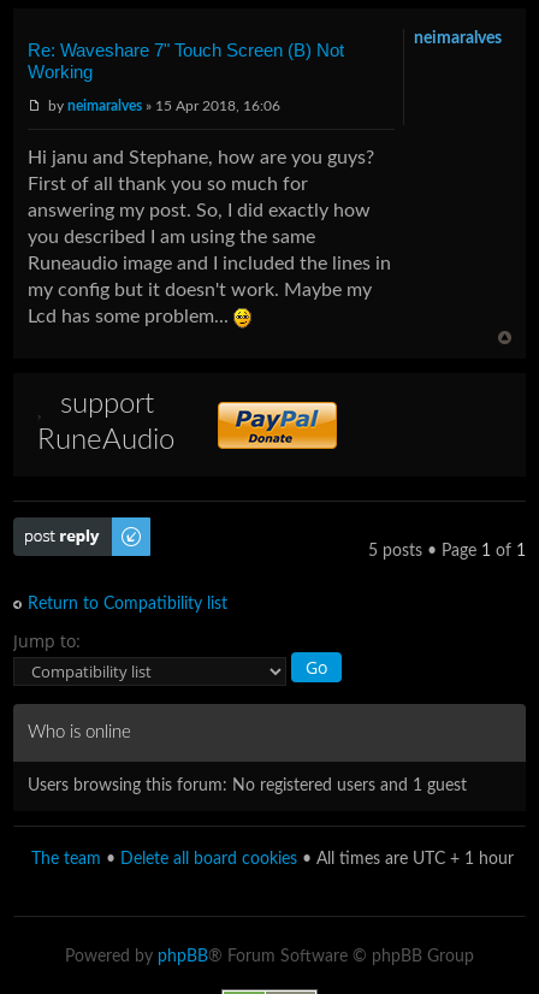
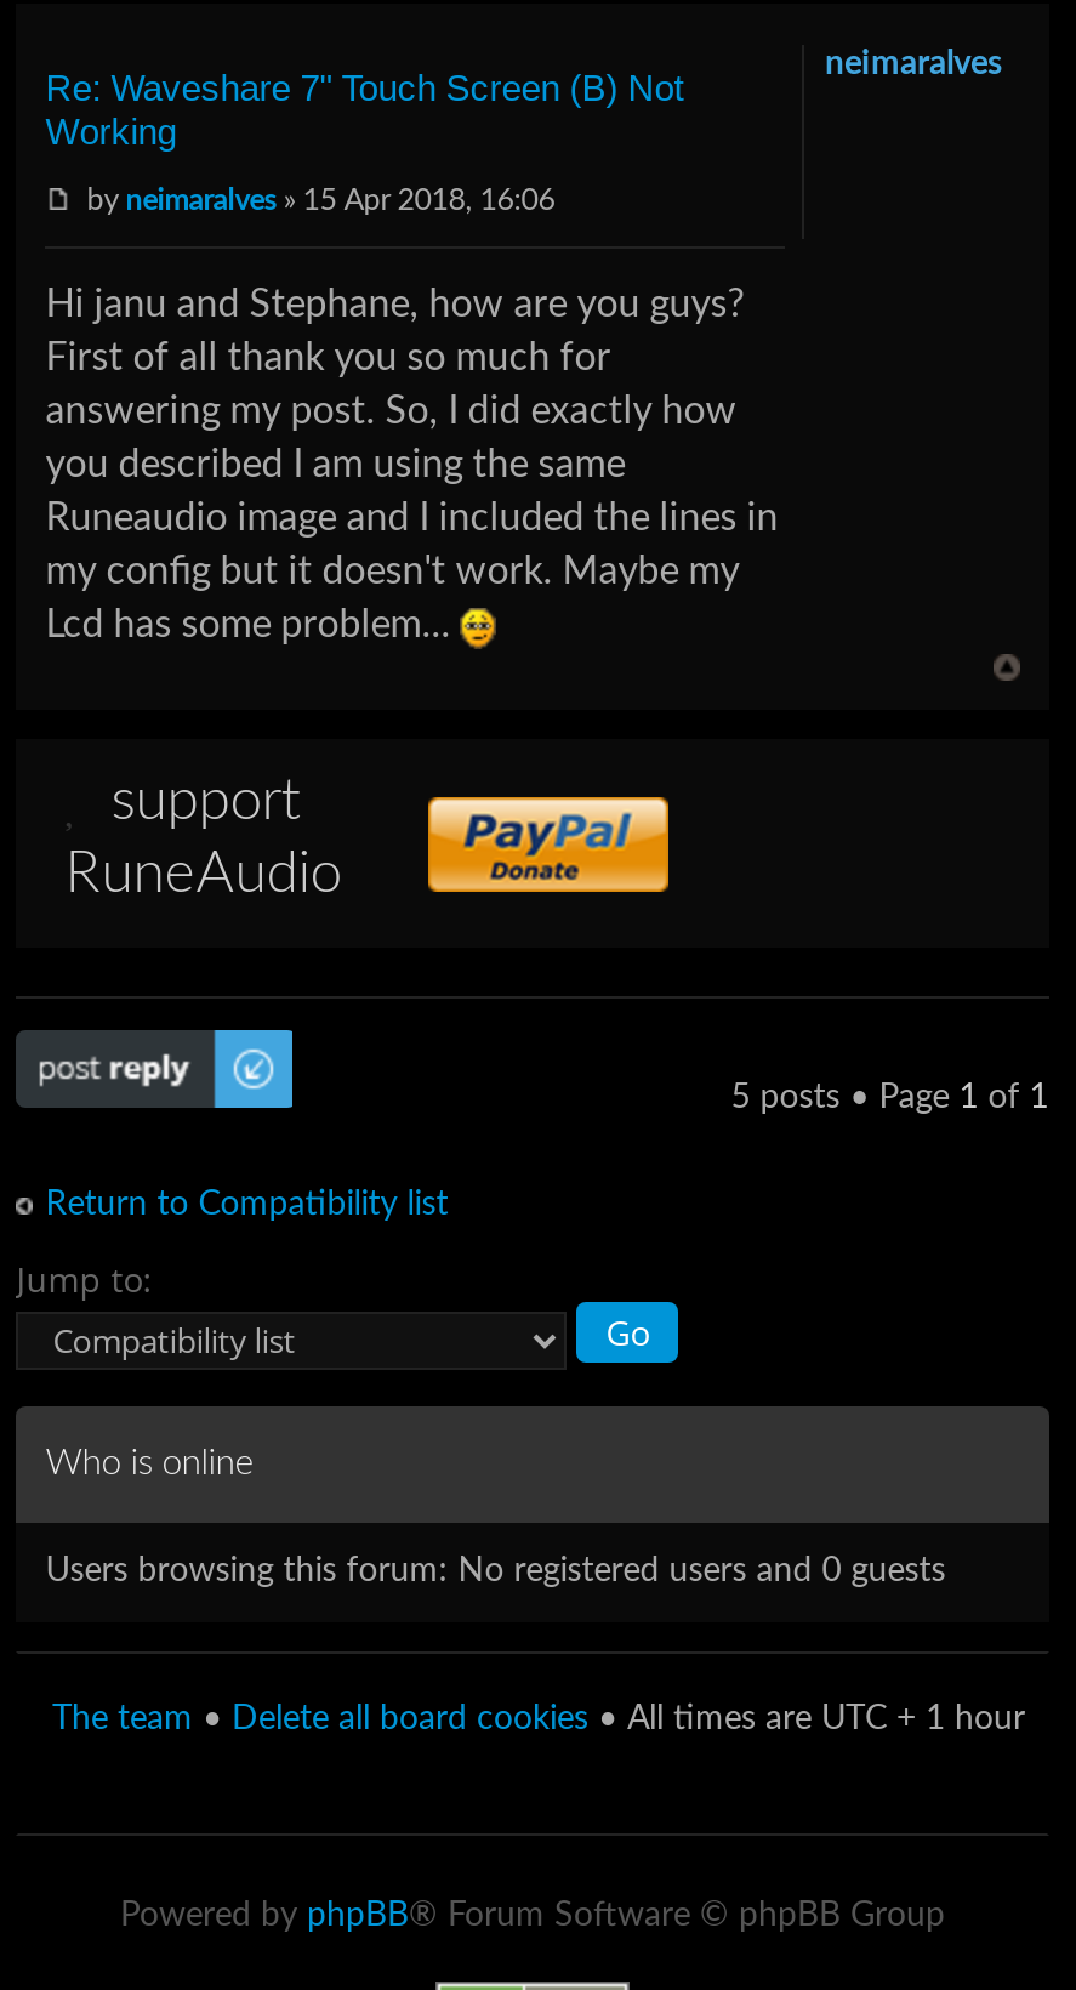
[28,778,467,794] Users browsing this forum: No registered users and 1 guest -> [45,1555,945,1589] Users browsing this forum: No registered users and 0 guests

